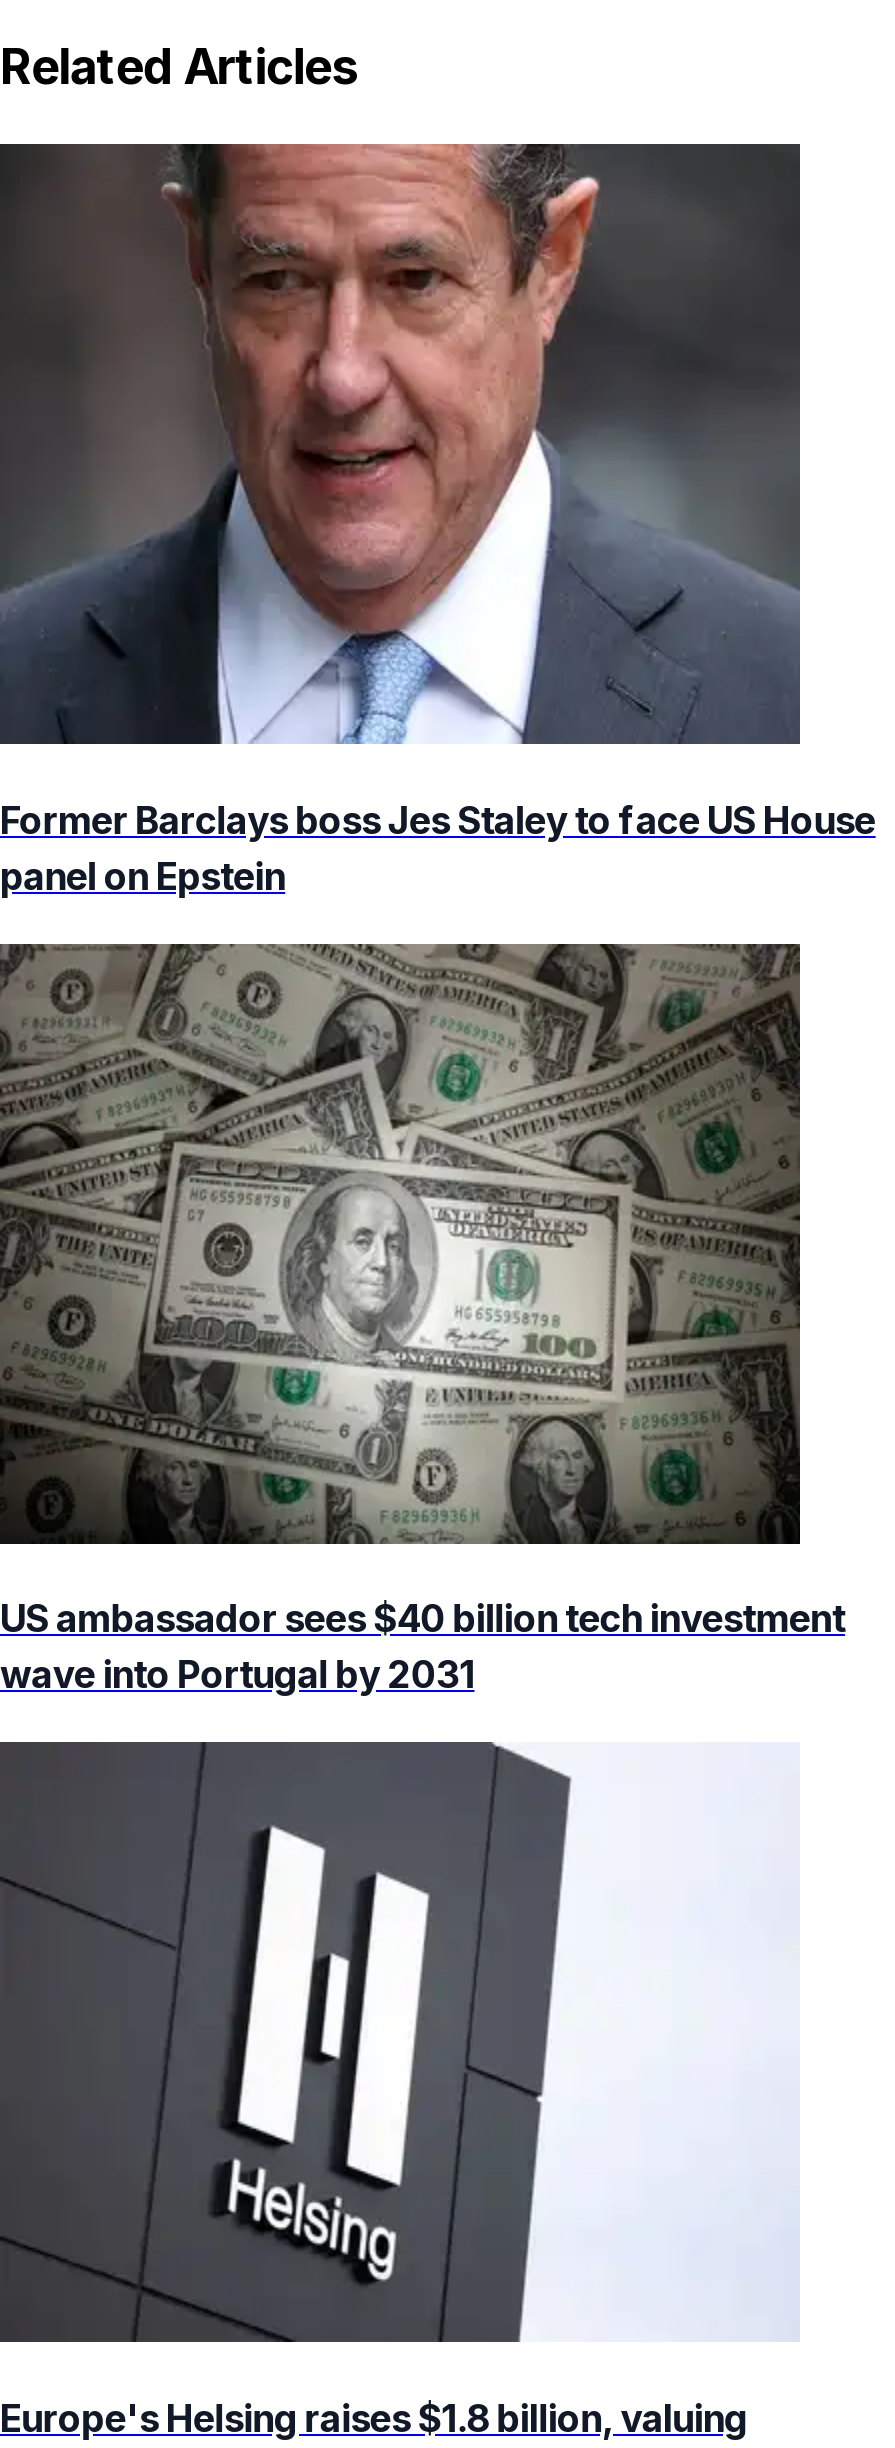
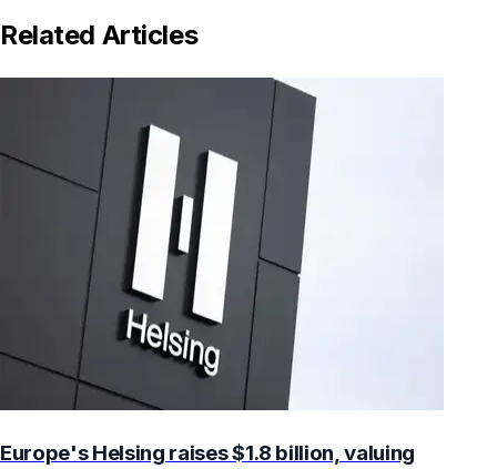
[0,142,876,900] [image] | Former Barclays boss Jes Staley to face US House | panel on Epstein -> none
[0,942,845,1698] [image] | US ambassador sees $40 billion tech investment | wave into Portugal by 2031 -> none

